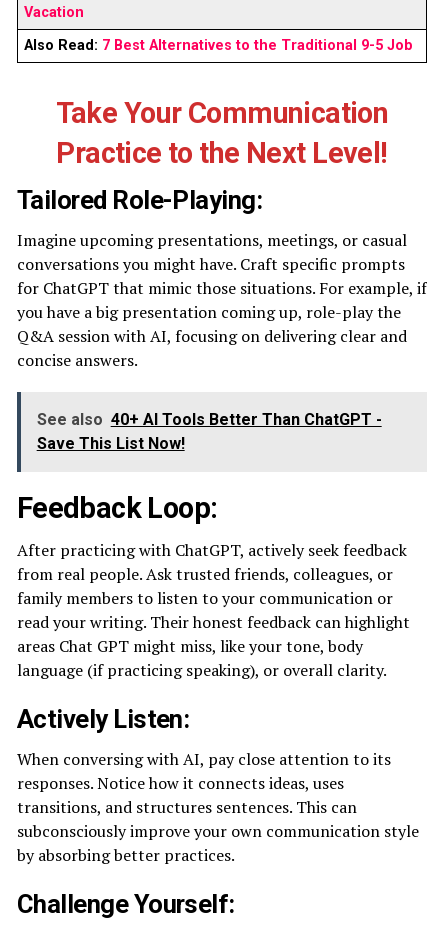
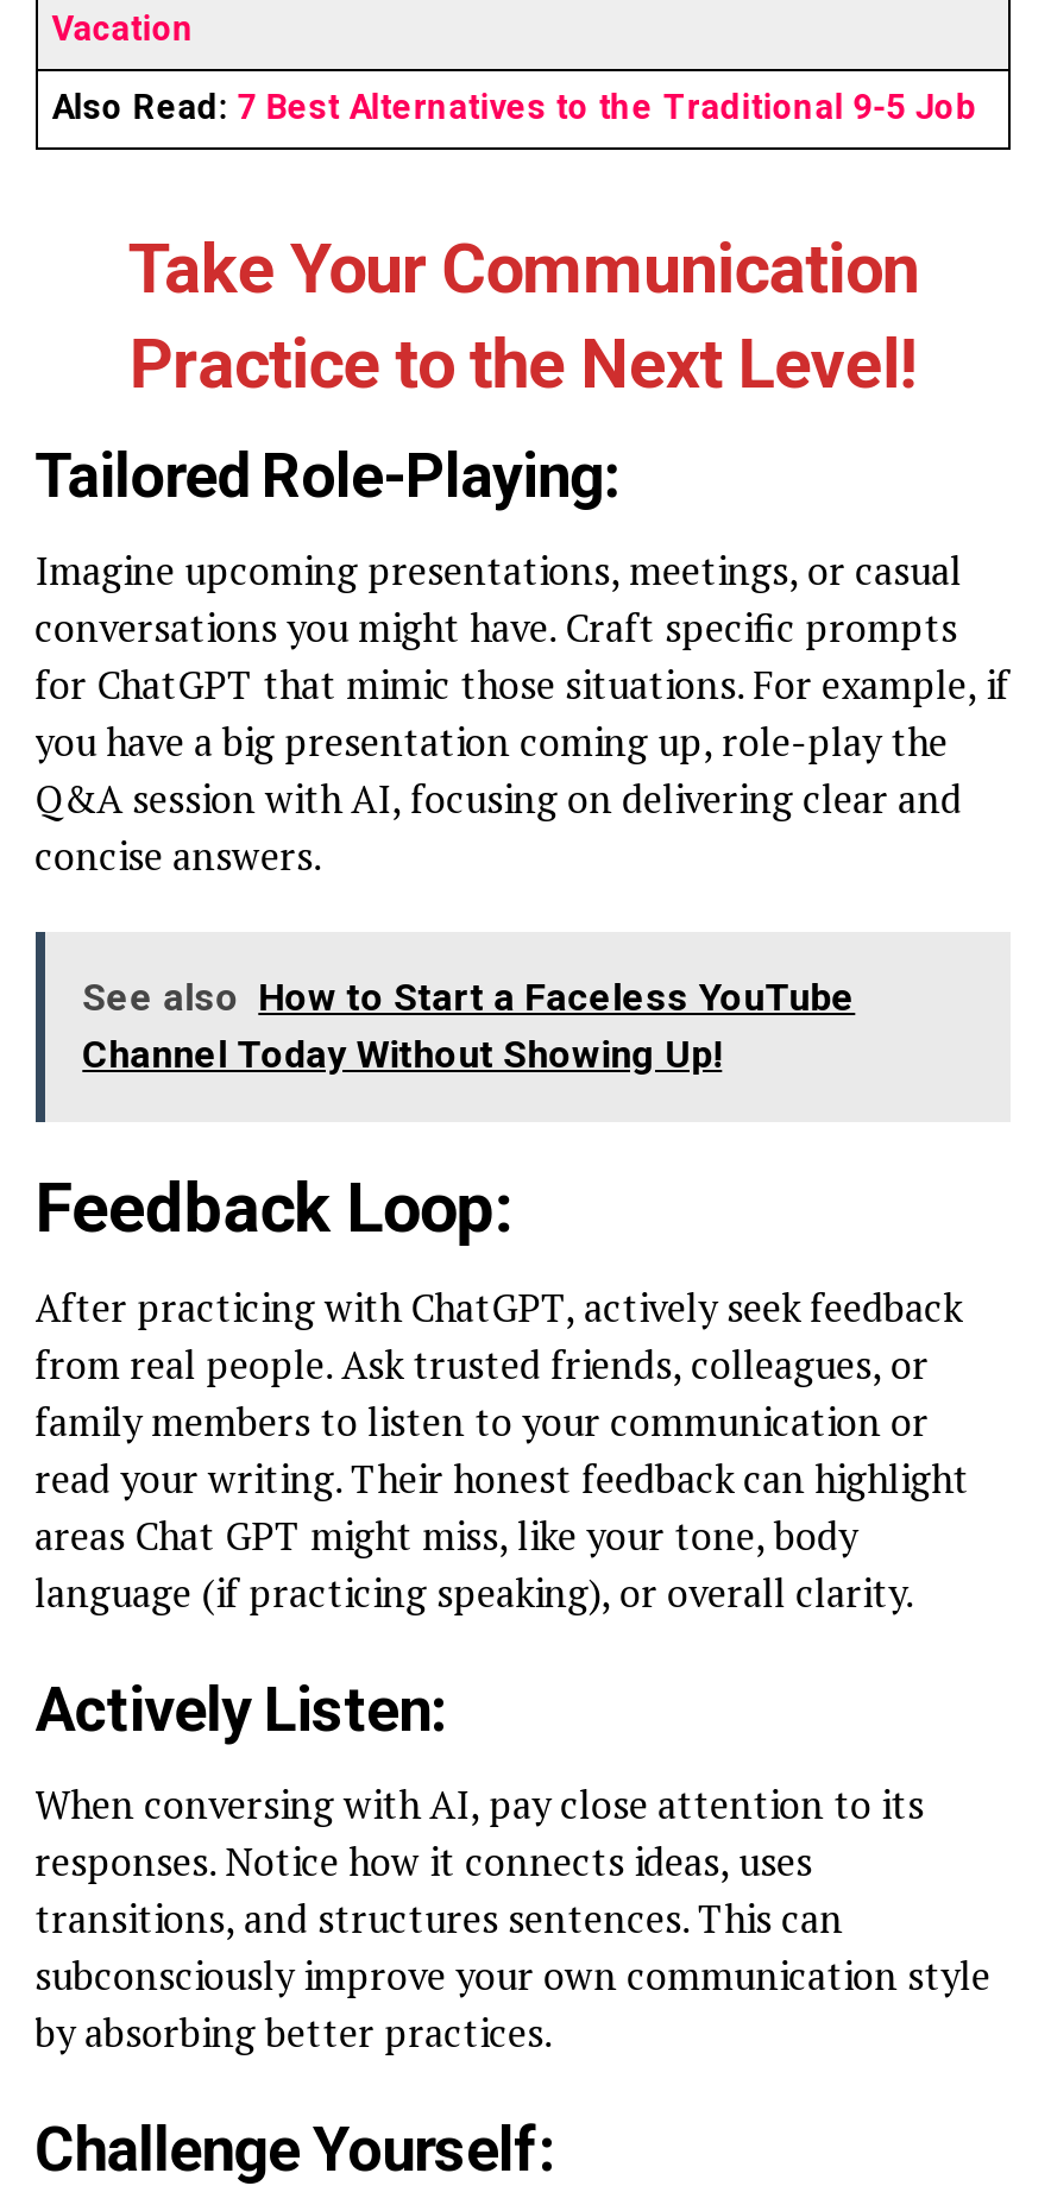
[37,410,382,453] See also 40+ AI Tools Better Than ChatGPT - | Save This List Now! -> [83,975,855,1077] See also How to Start a Faceless YouTube | Channel Today Without Showing Up!

